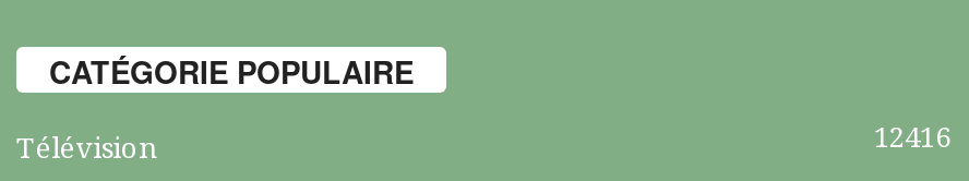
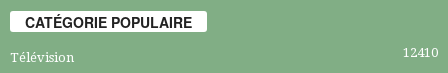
[874,122,950,155] 12416 -> [403,45,438,60] 12410

